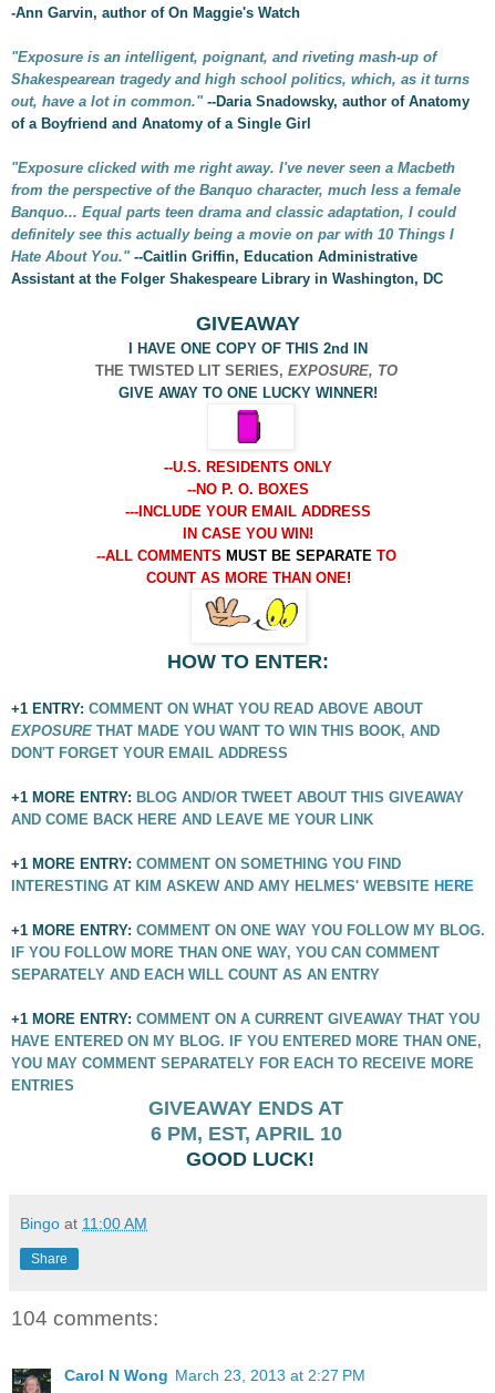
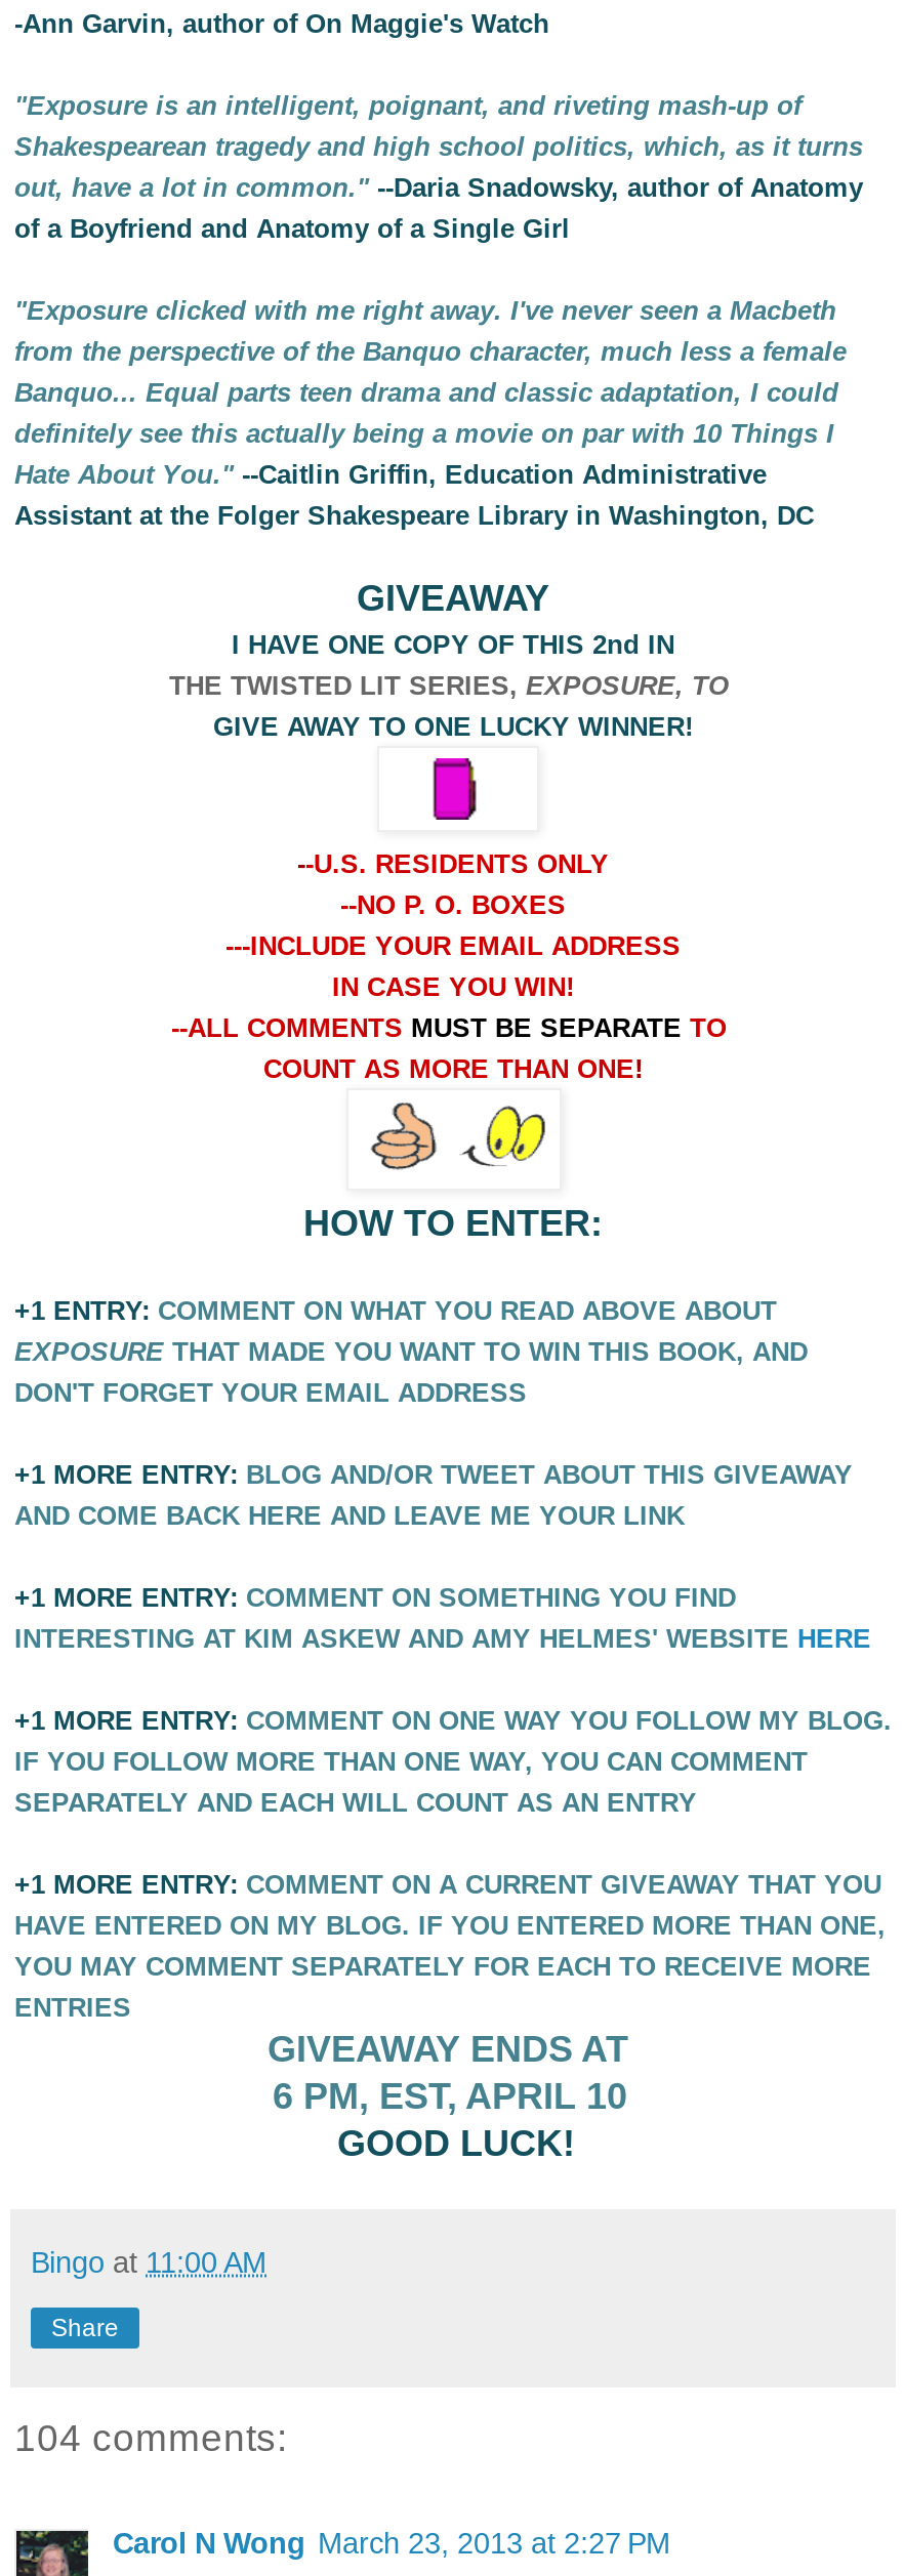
[204,596,251,633] [image] -> [369,1103,457,1172] [image]

